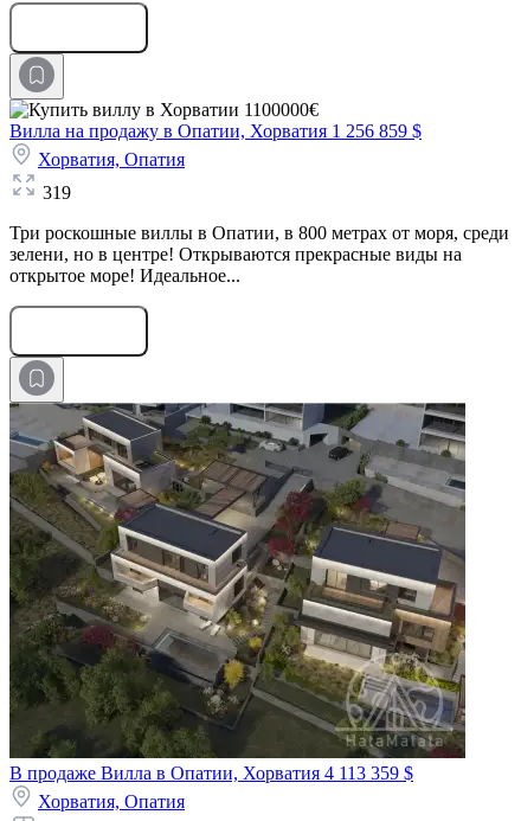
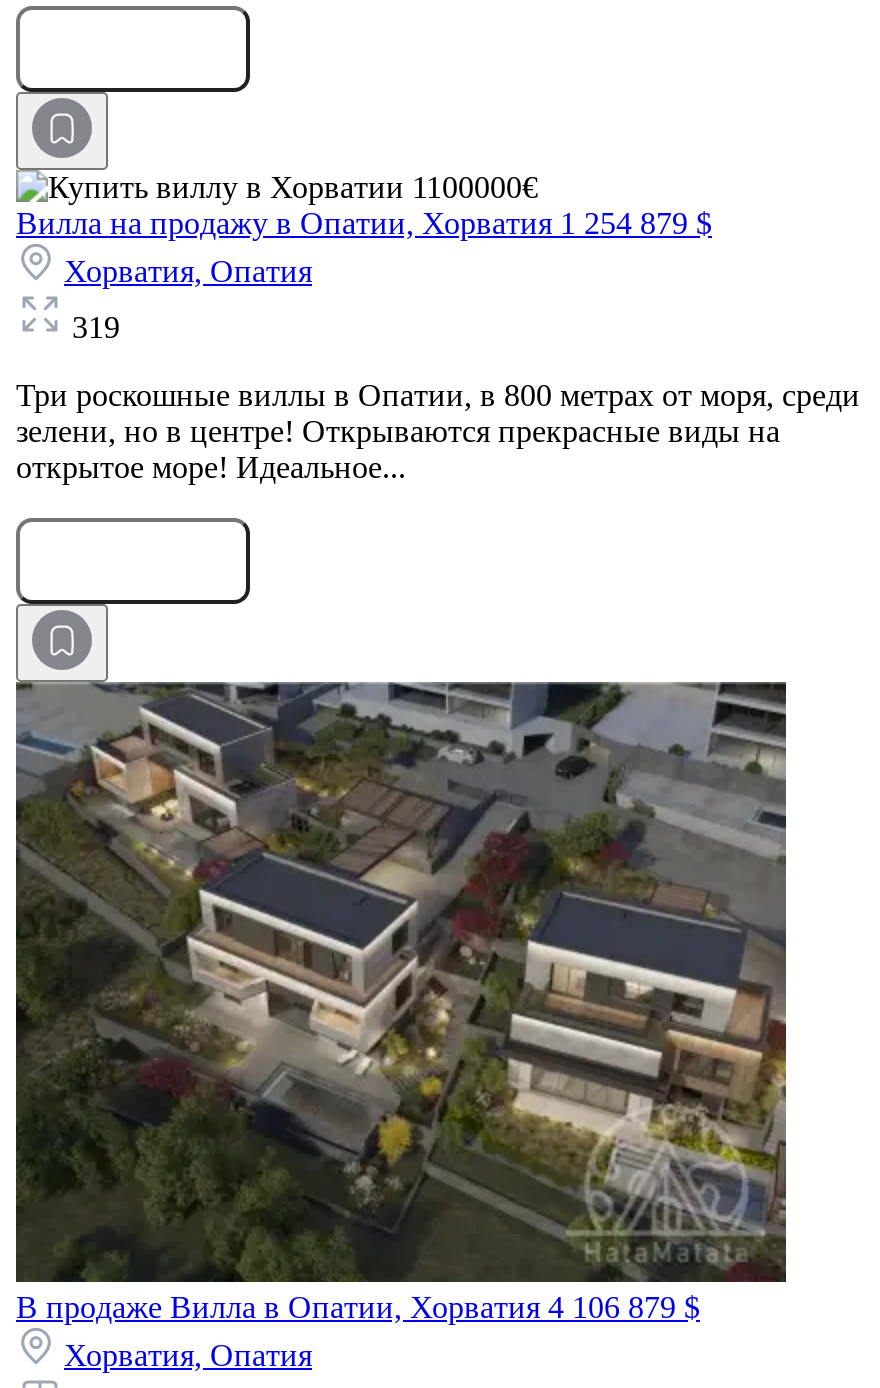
[9,121,422,141] Вилла на продажу в Опатии, Хорватия 1 256 859 $ -> [16,206,712,240] Вилла на продажу в Опатии, Хорватия 1 254 879 $
[9,763,413,783] В продаже Вилла в Опатии, Хорватия 4 113 359 $ -> [16,1290,700,1324] В продаже Вилла в Опатии, Хорватия 4 106 879 $

